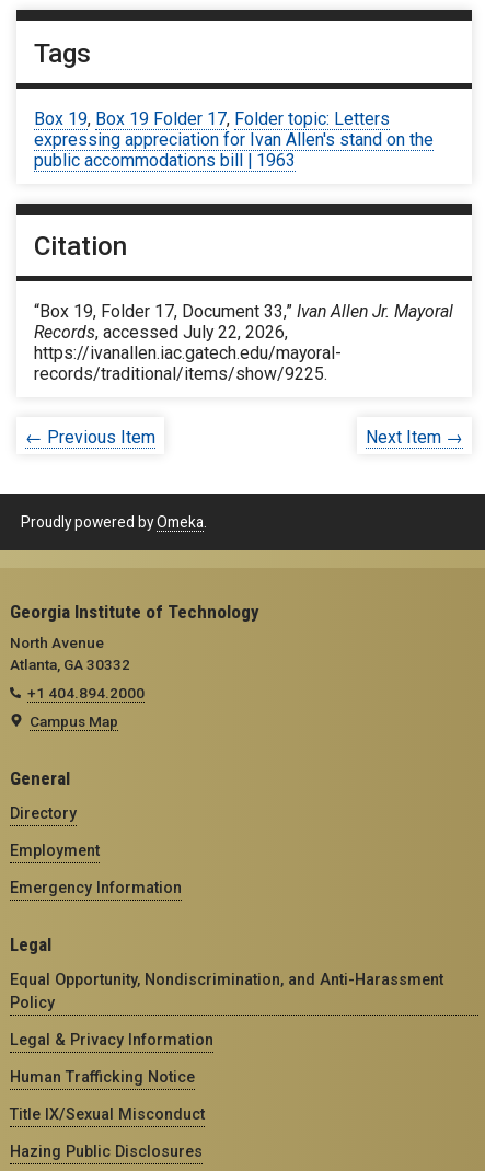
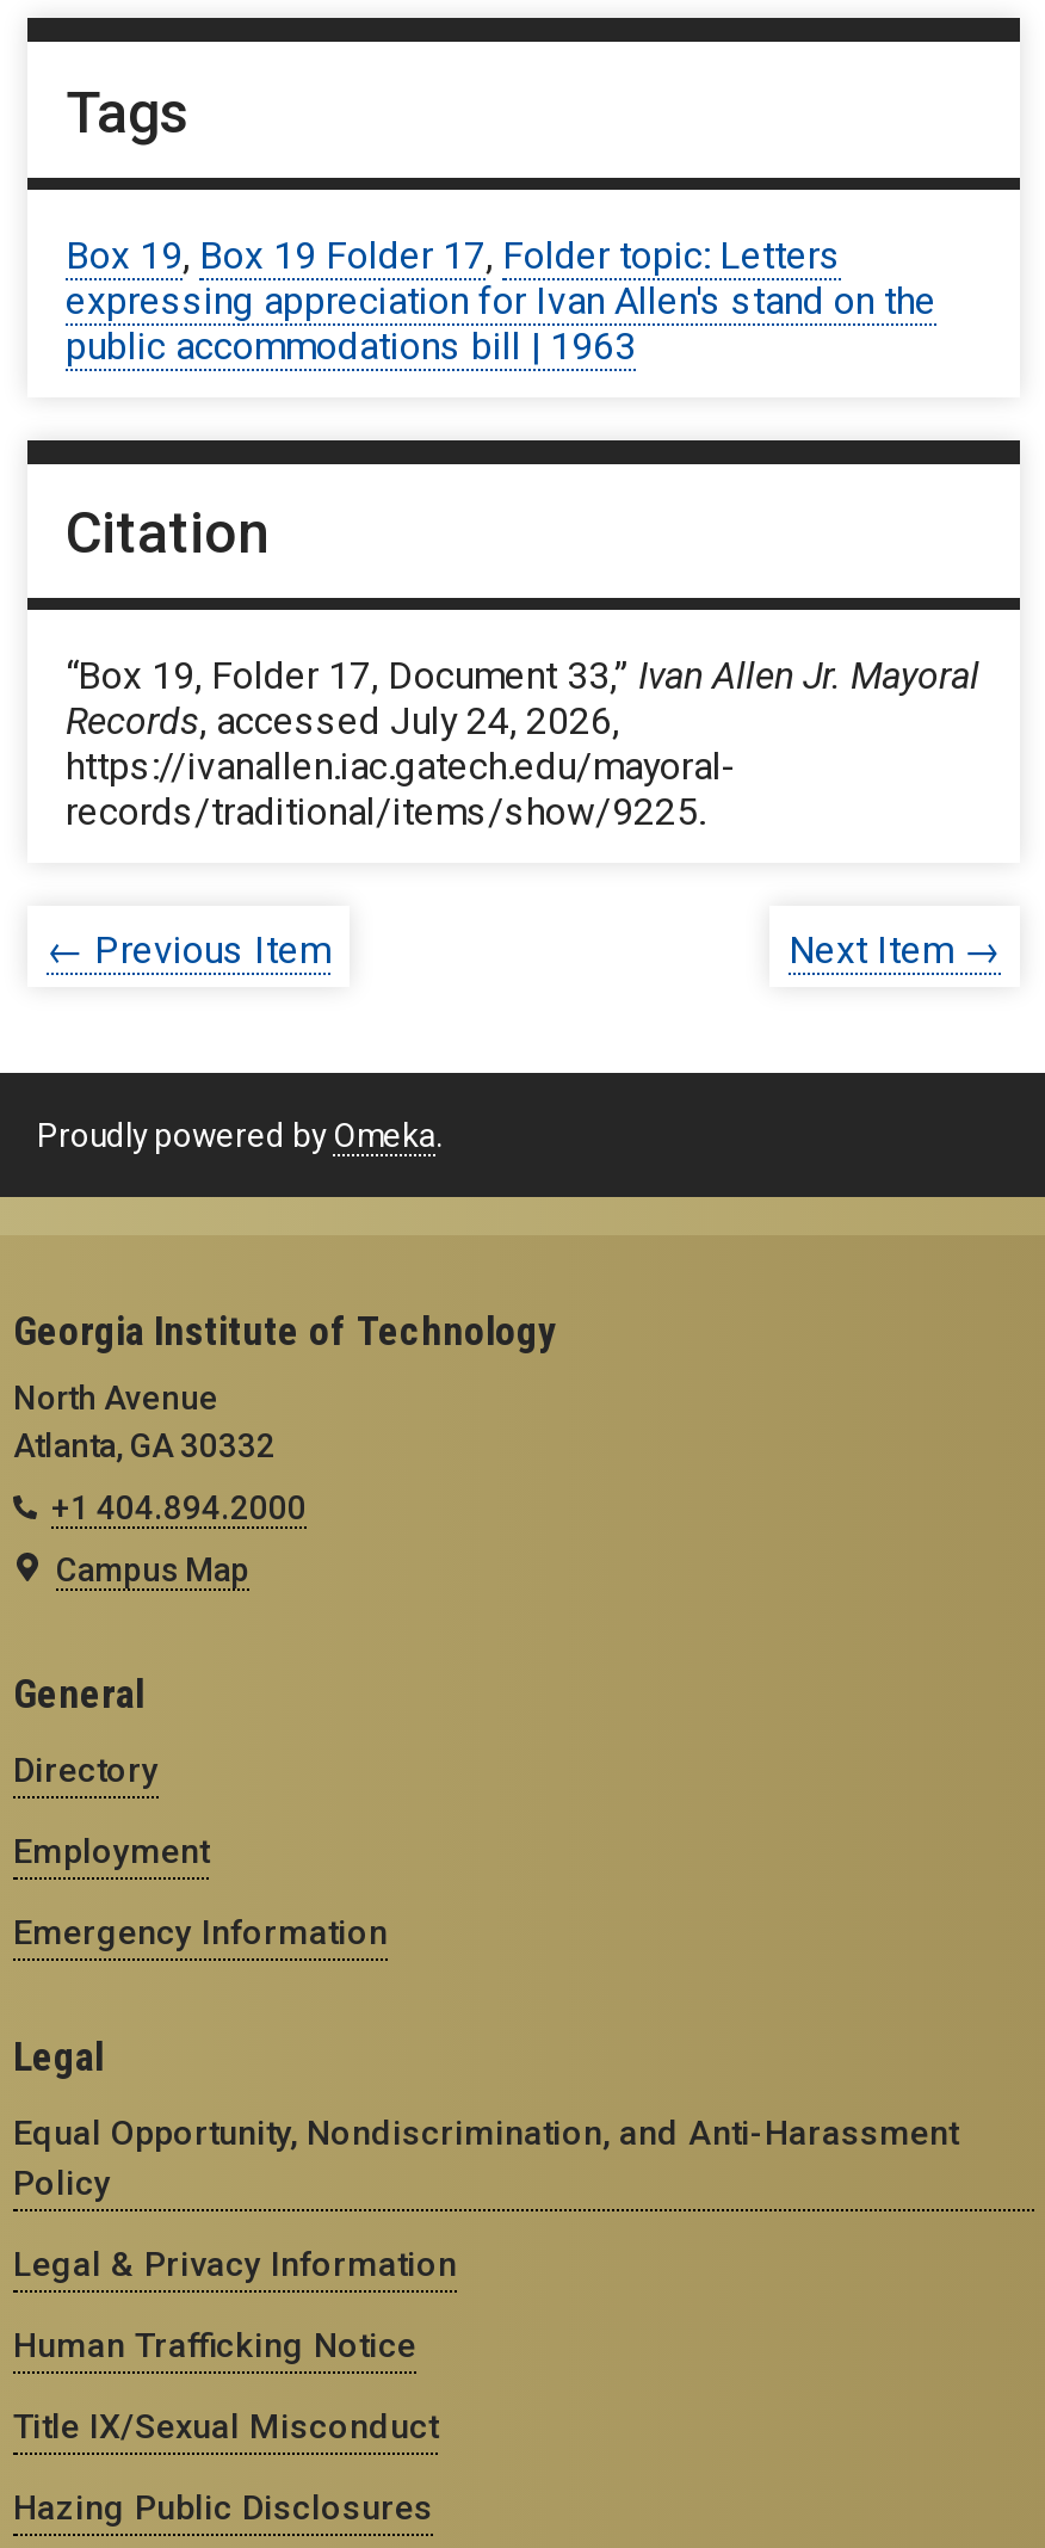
[34,322,288,343] Records, accessed July 22, 2026, -> [66,699,619,744] Records, accessed July 24, 2026,

